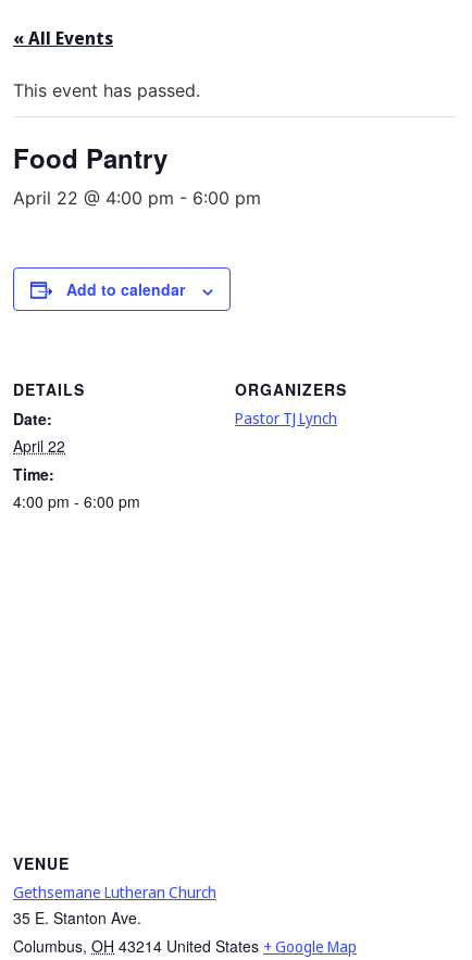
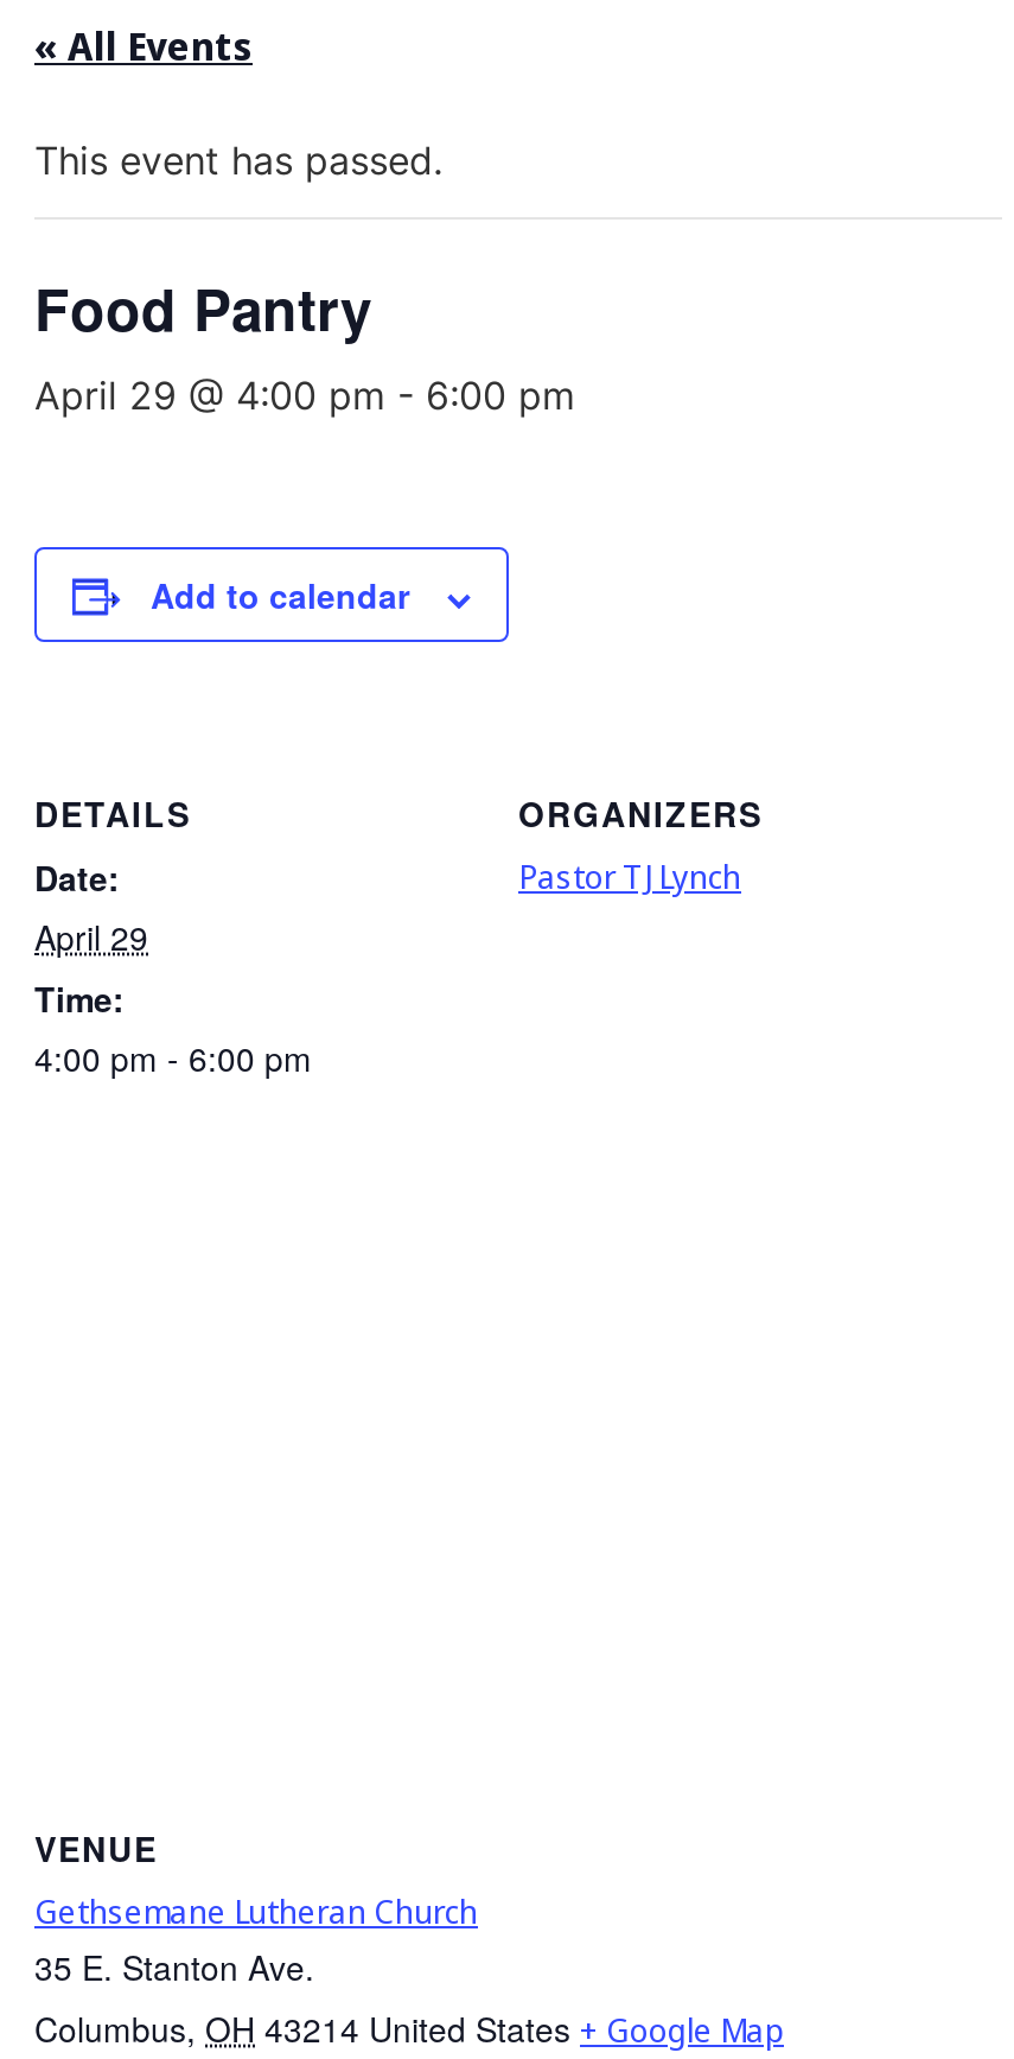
[13,188,261,209] April 22 @ 4:00 pm - 6:00 pm -> [34,373,575,420] April 29 @ 4:00 pm - 6:00 pm
[13,435,65,457] April 22 -> [34,914,148,961] April 29

